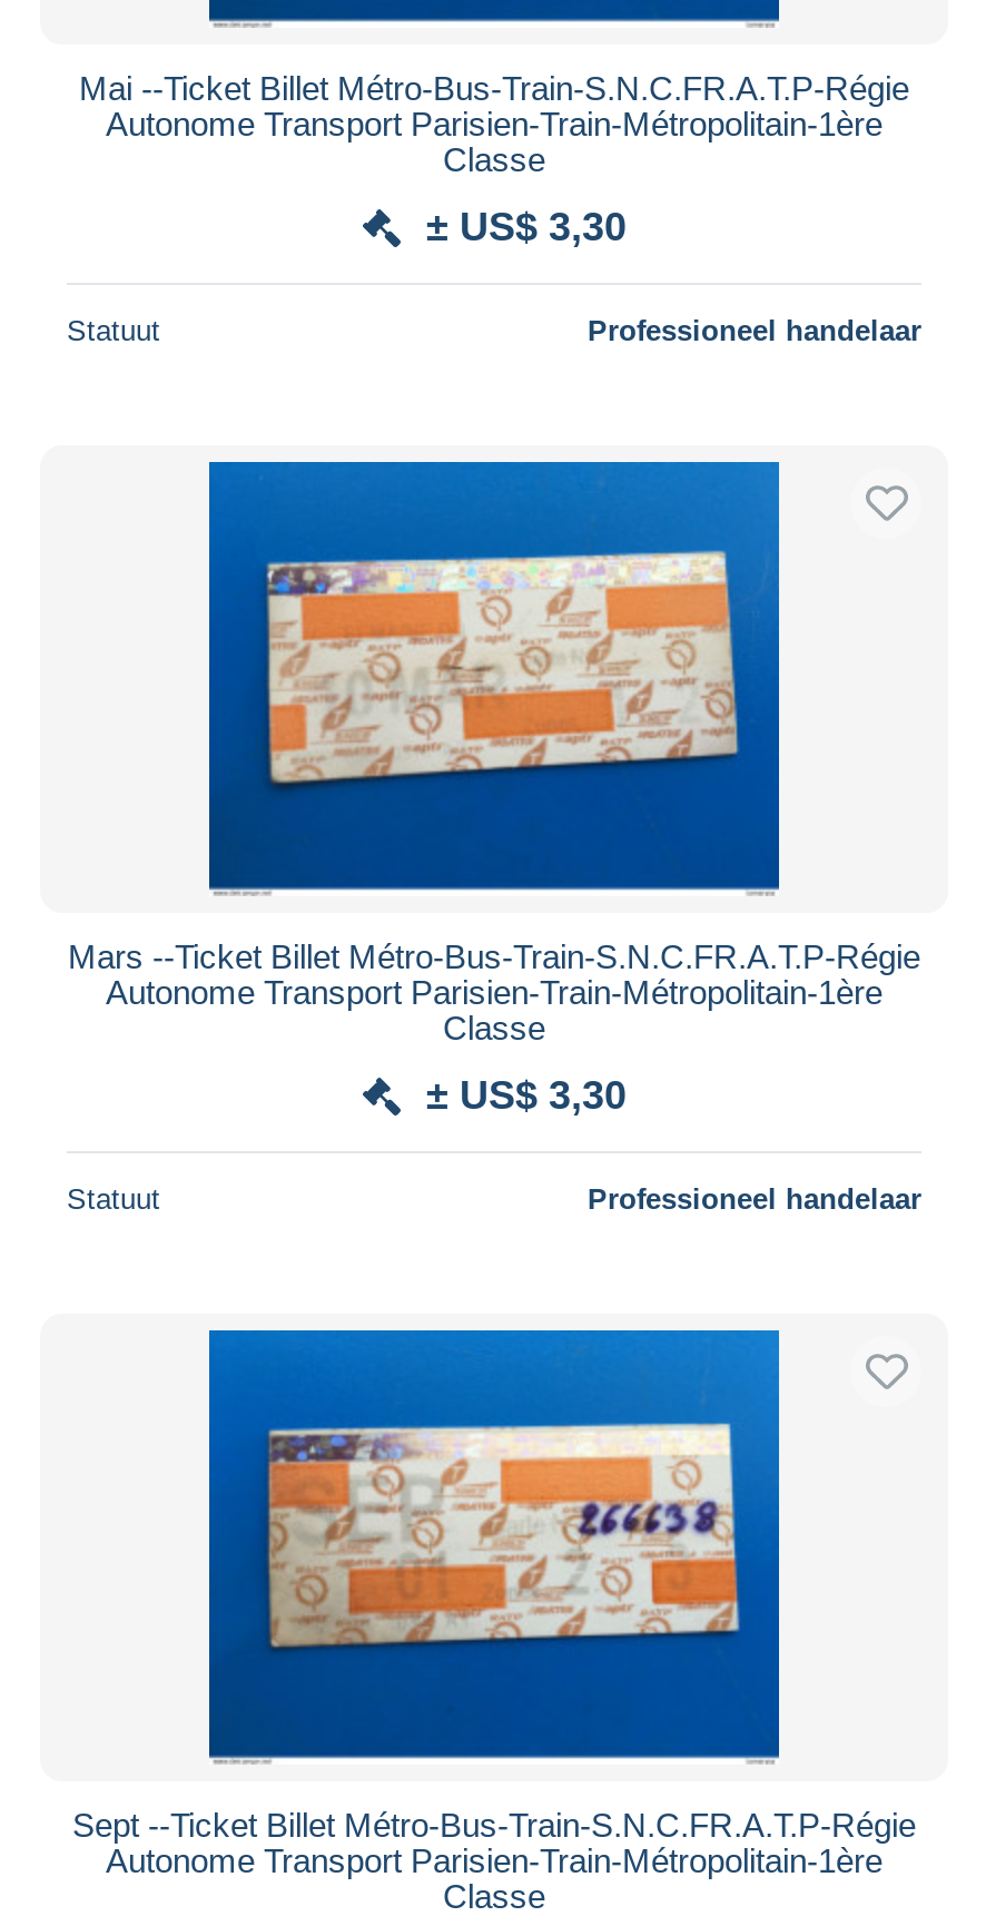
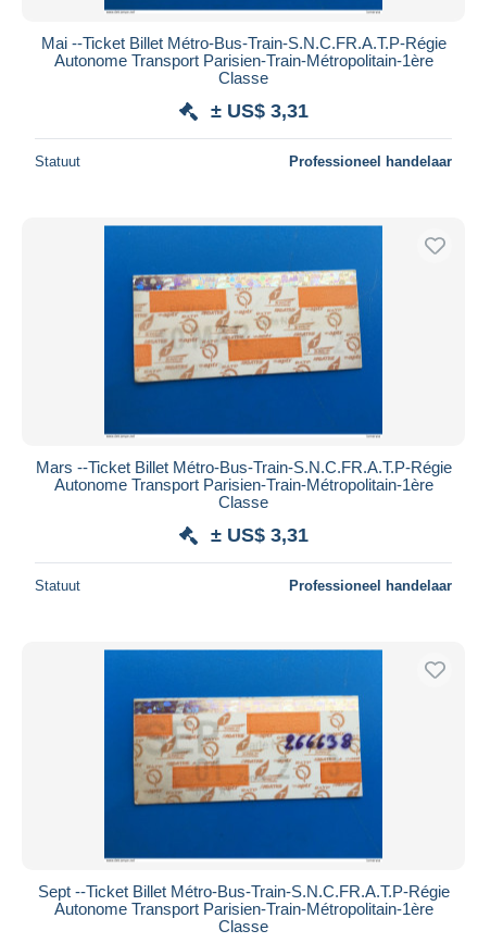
[426,205,627,249] ± US$ 3,30 -> [210,100,308,122] ± US$ 3,31
[426,1073,627,1118] ± US$ 3,30 -> [210,524,308,546] ± US$ 3,31

